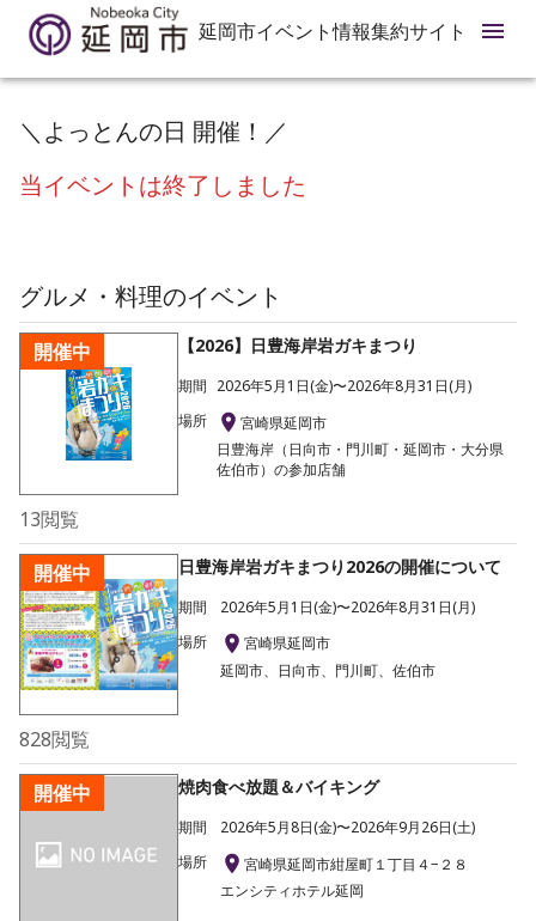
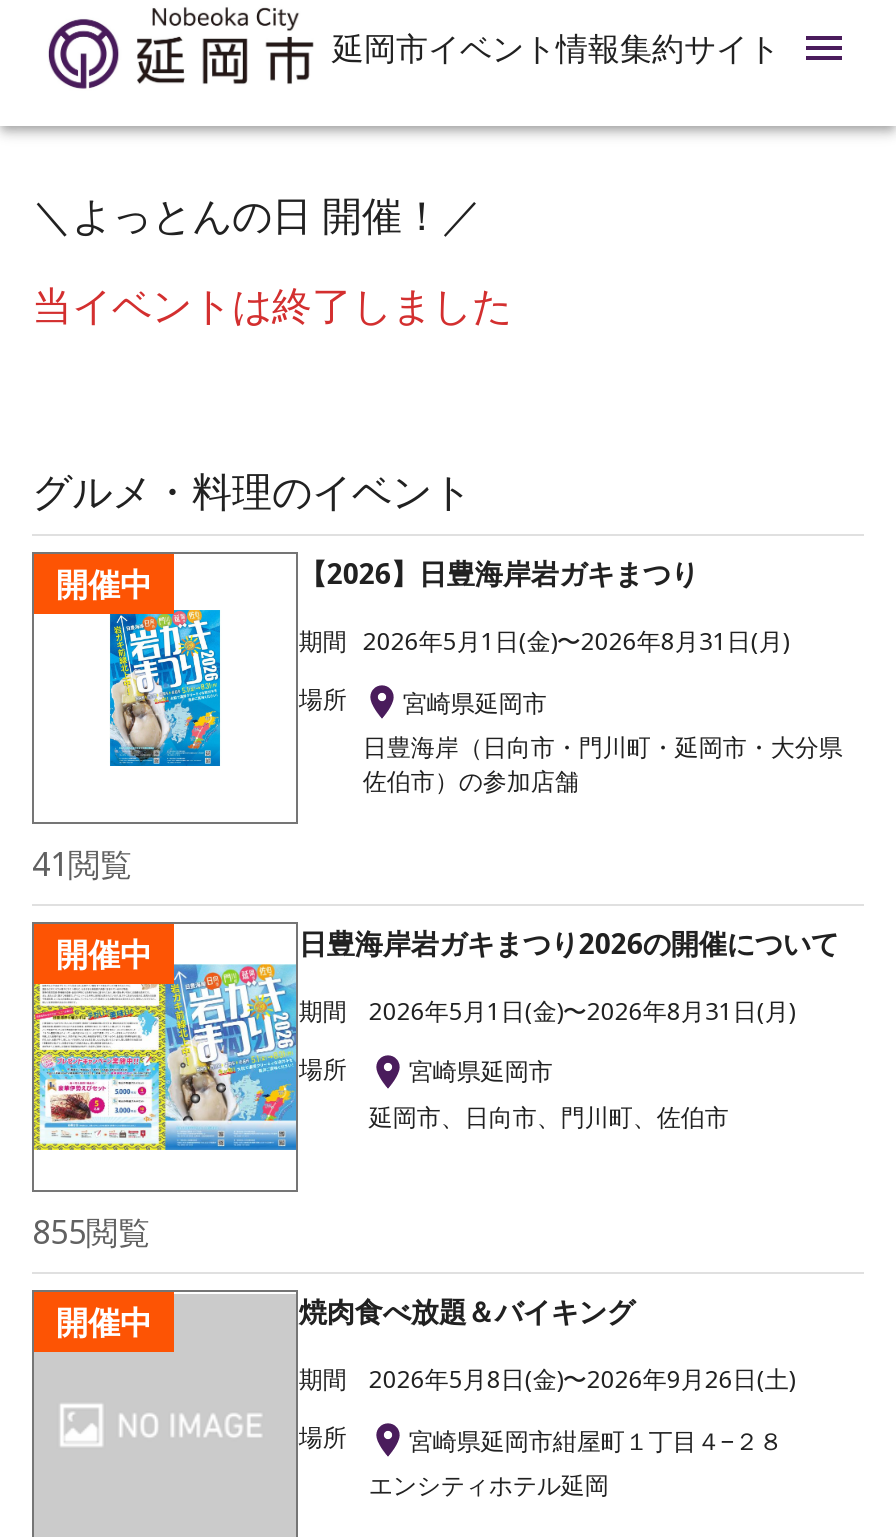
[19,506,79,532] 13閲覧 -> [32,841,132,885] 41閲覧
[19,726,90,752] 828閲覧 -> [32,1210,150,1254] 855閲覧

